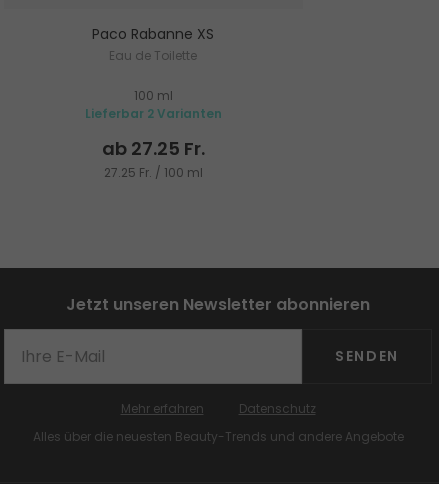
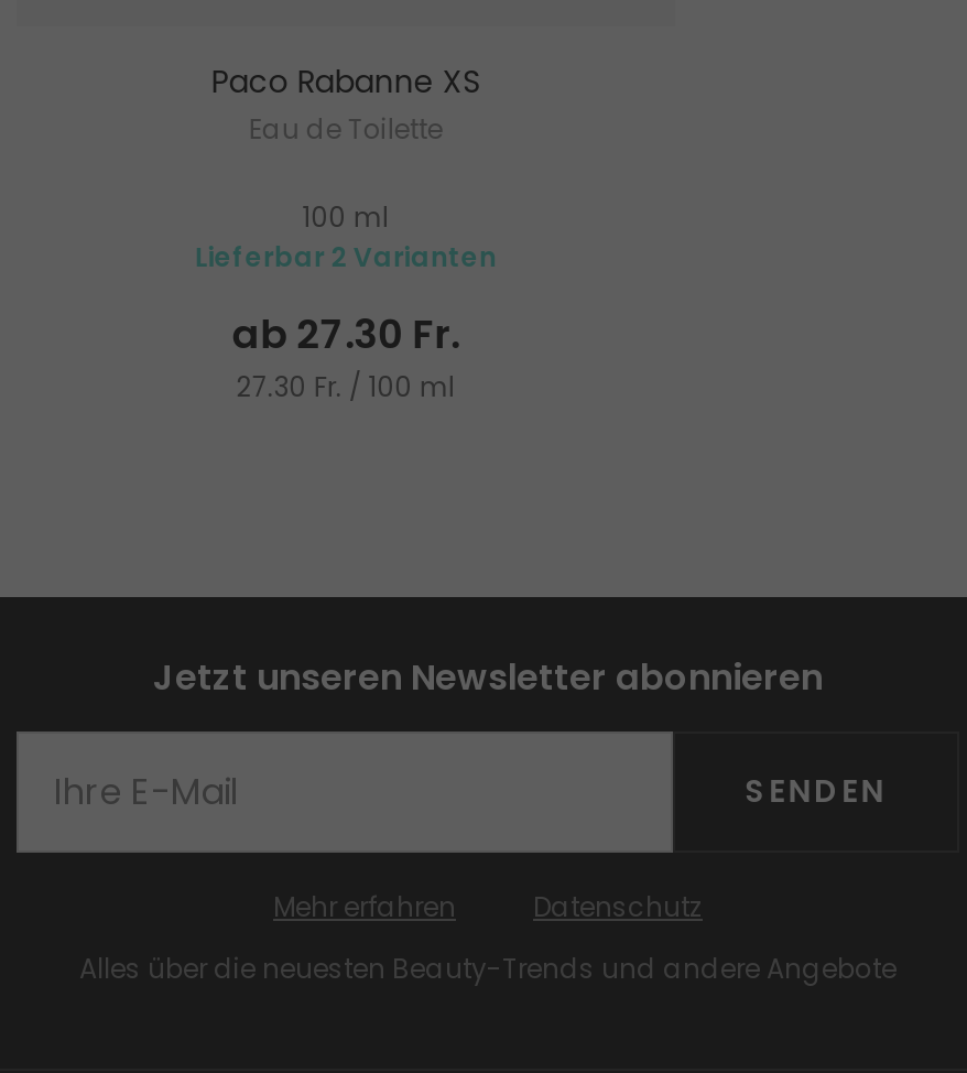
[102,136,205,161] ab 27.25 Fr. -> [232,307,459,362] ab 27.30 Fr.
[104,164,203,181] 27.25 Fr. / 100 ml -> [236,369,454,407] 27.30 Fr. / 100 ml

